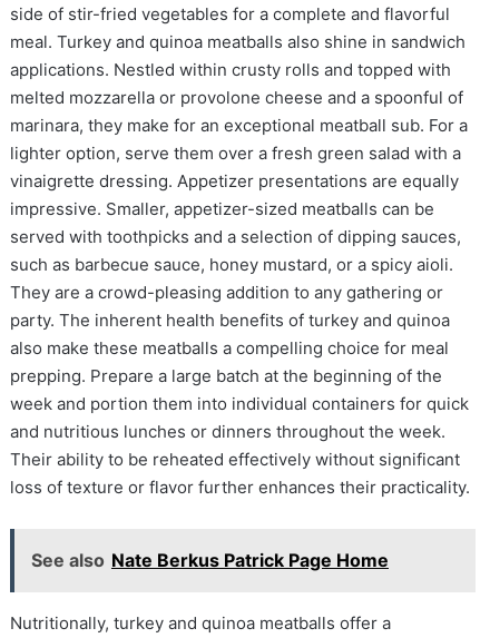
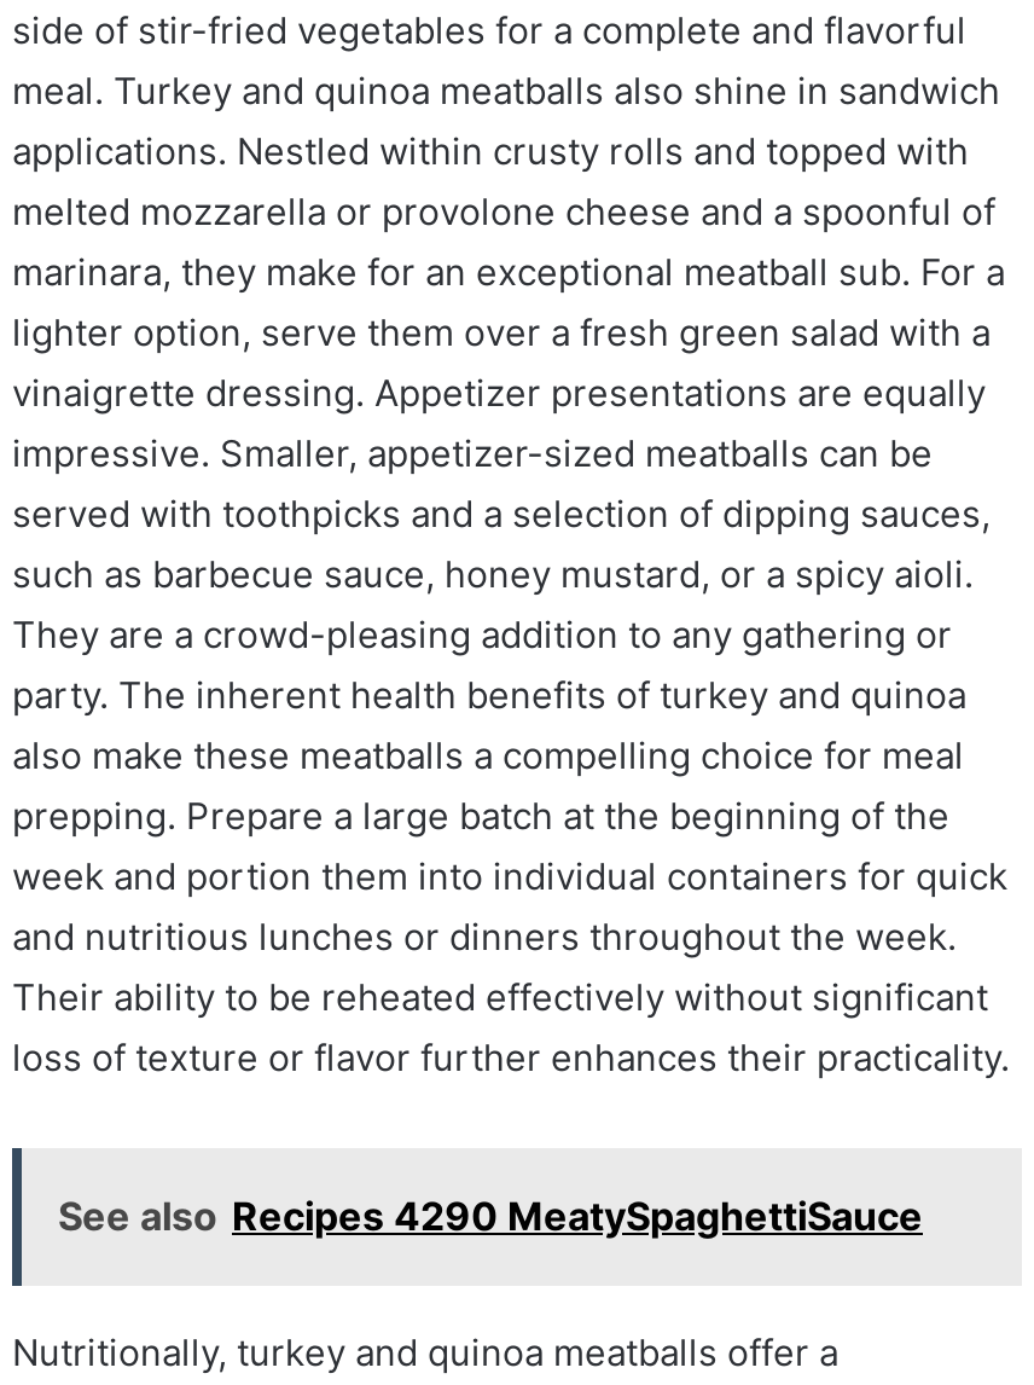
[31,549,389,572] See also Nate Berkus Patrick Page Home -> [58,1193,923,1241] See also Recipes 4290 MeatySpaghettiSauce

